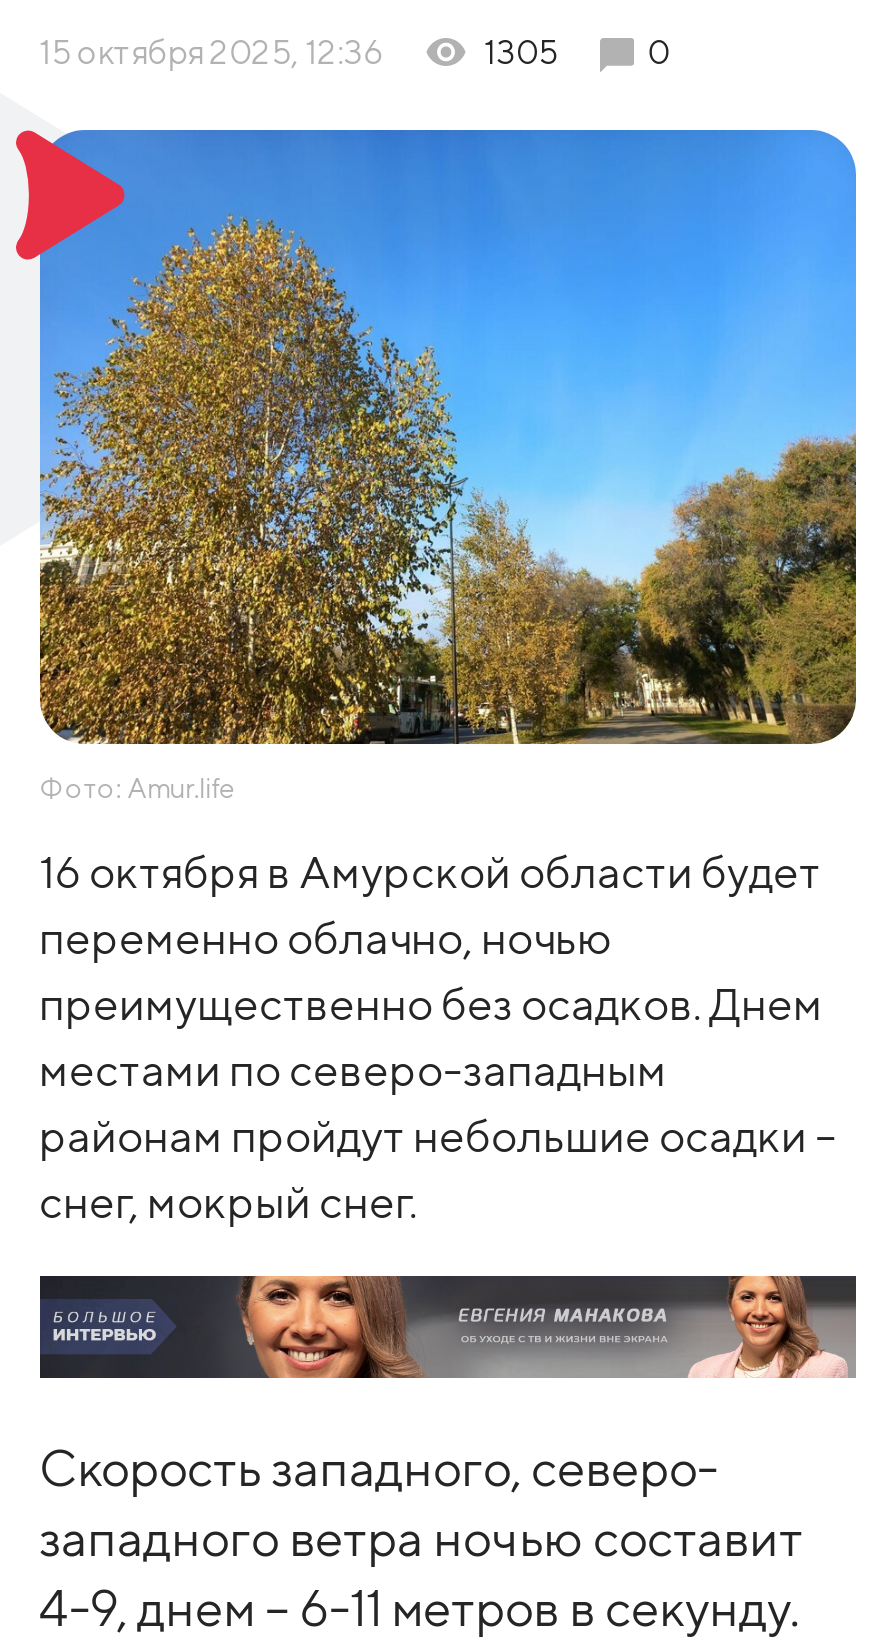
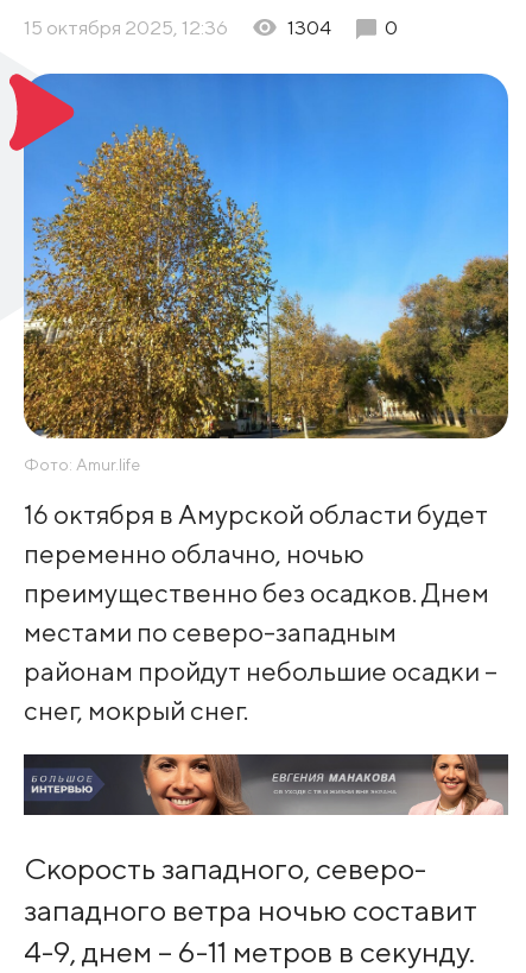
[484,32,558,72] 1305 -> [287,16,331,39] 1304

